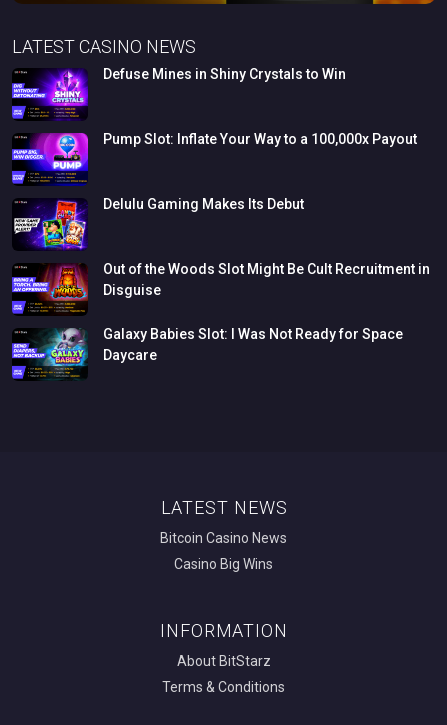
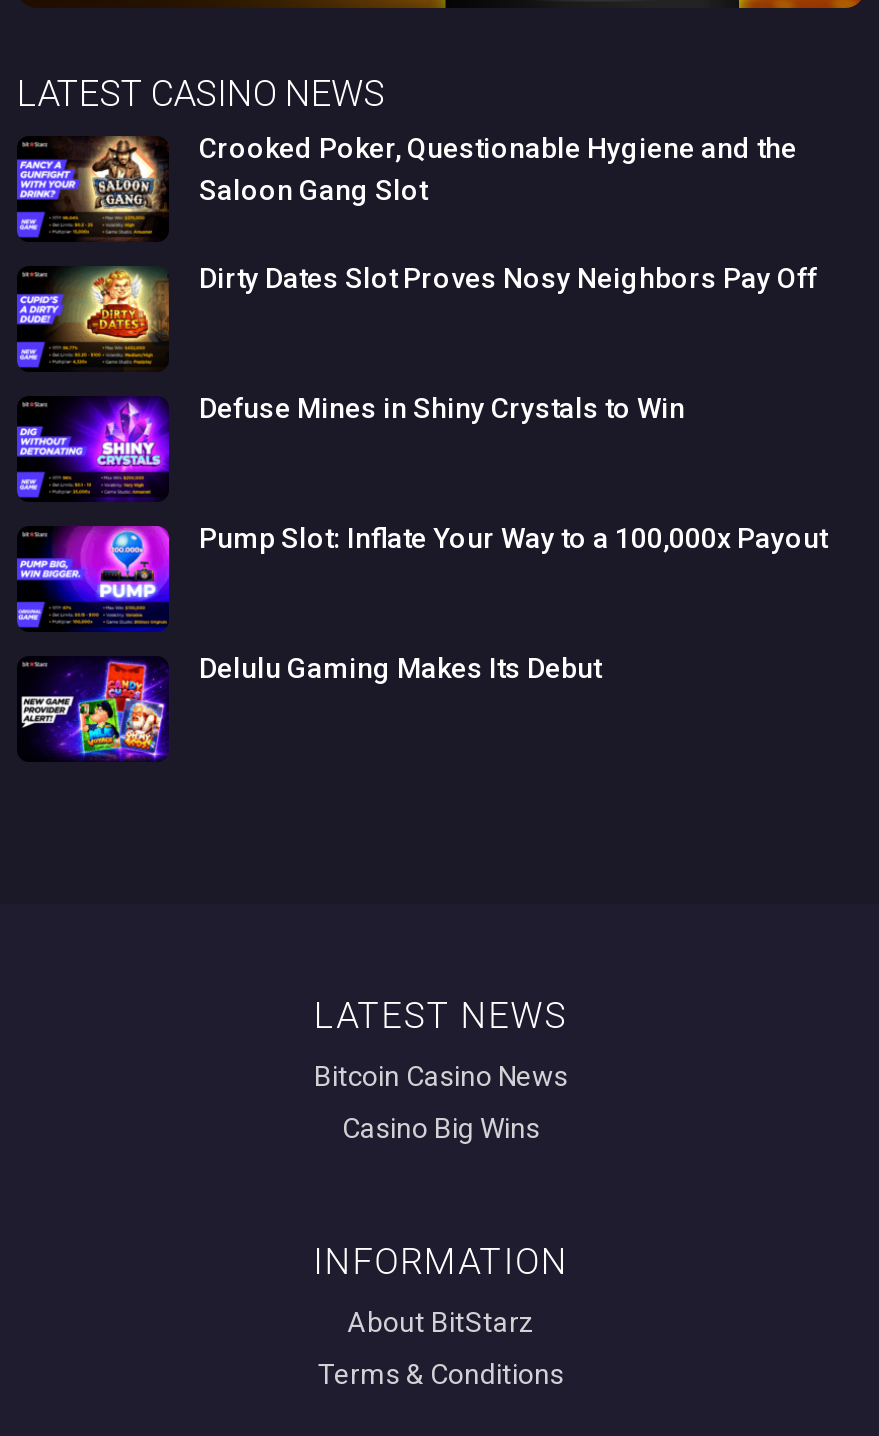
none -> [15,132,817,294] [image] | Crooked Poker, Questionable Hygiene and the | Saloon Gang Slot | Dirty Dates Slot Proves Nosy Neighbors Pay Off
none -> [17,266,171,372] [image]
moved [11,66,417,212] -> [15,392,827,684]: [image] | Defuse Mines in Shiny Crystals to Win | Pump Slot: Inflate Your Way to a 100,000x Payout | Delulu Gaming Makes Its Debut
moved [13,198,89,252] -> [19,656,171,764]: [image]
[12,261,430,363] [image] | Out of the Woods Slot Might Be Cult Recruitment in | Disguise | Galaxy Babies Slot: I Was Not Ready for Space | Daycare -> none
[11,327,88,380] [image] -> none

